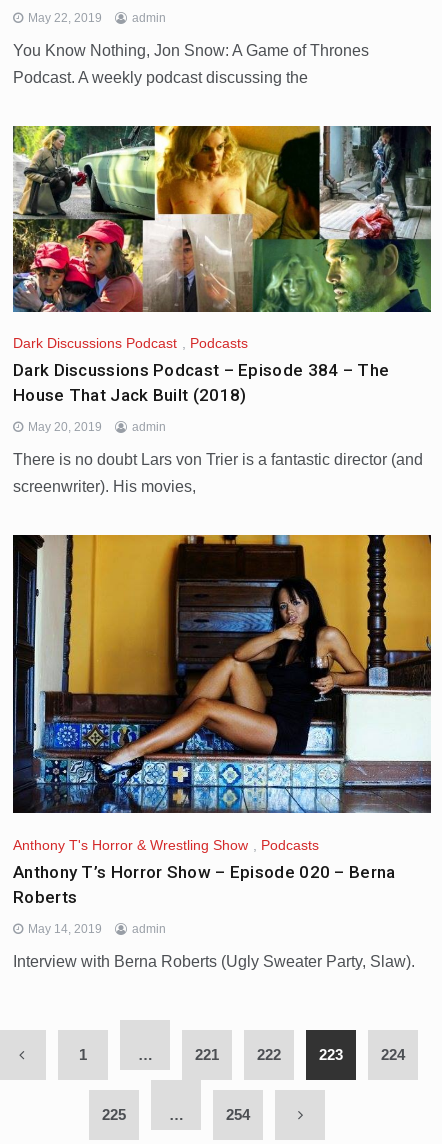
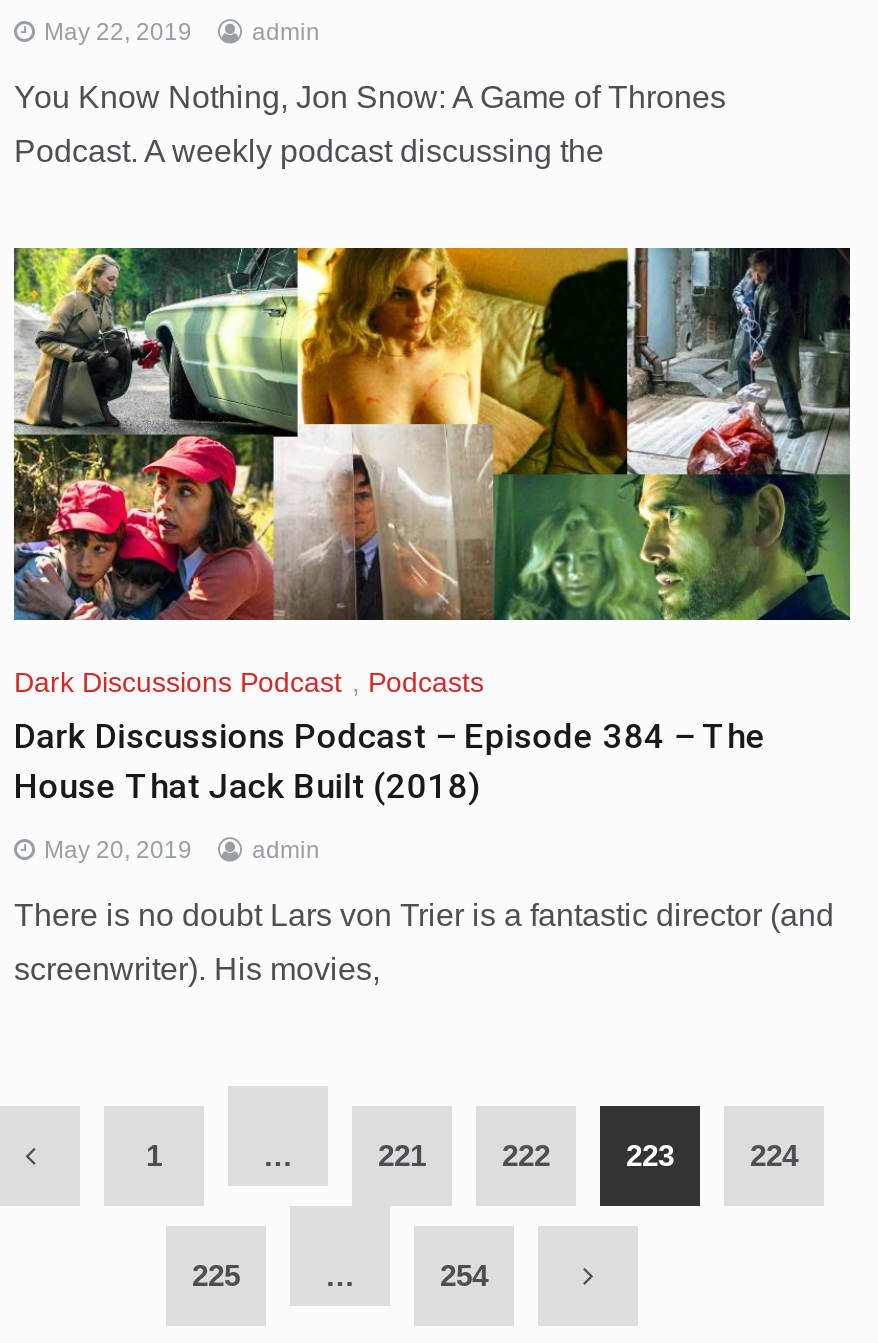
[12,534,432,970] [image] | Anthony T's Horror & Wrestling Show , Podcasts | Anthony T’s Horror Show – Episode 020 – Berna | Roberts | May 14, 2019 | admin | Interview with Berna Roberts (Ugly Sweater Party, Slaw). -> none

